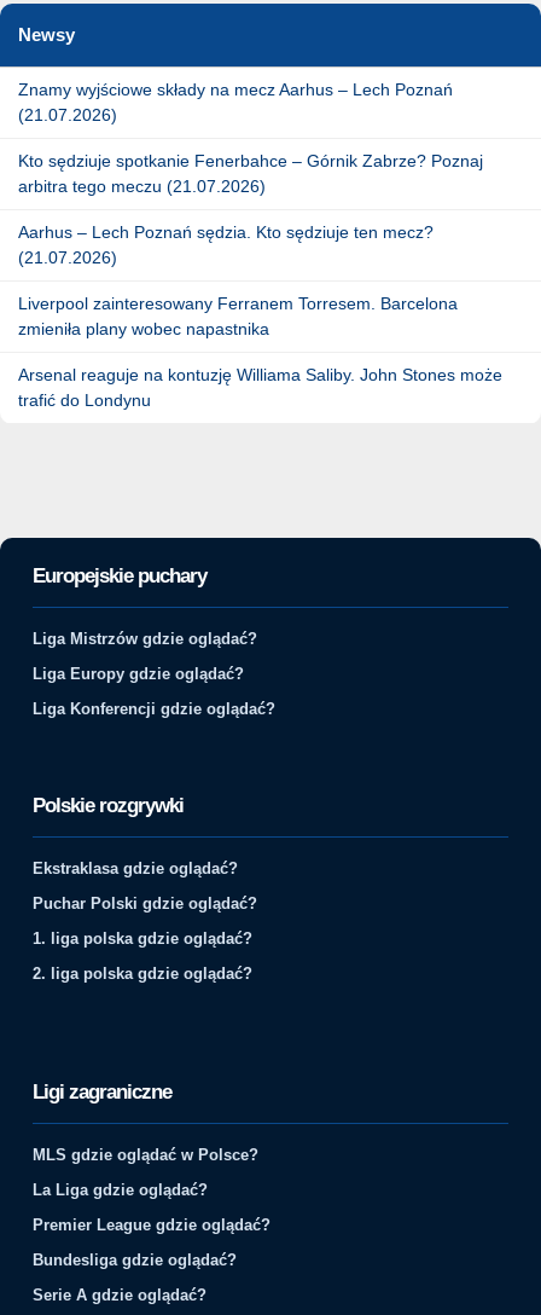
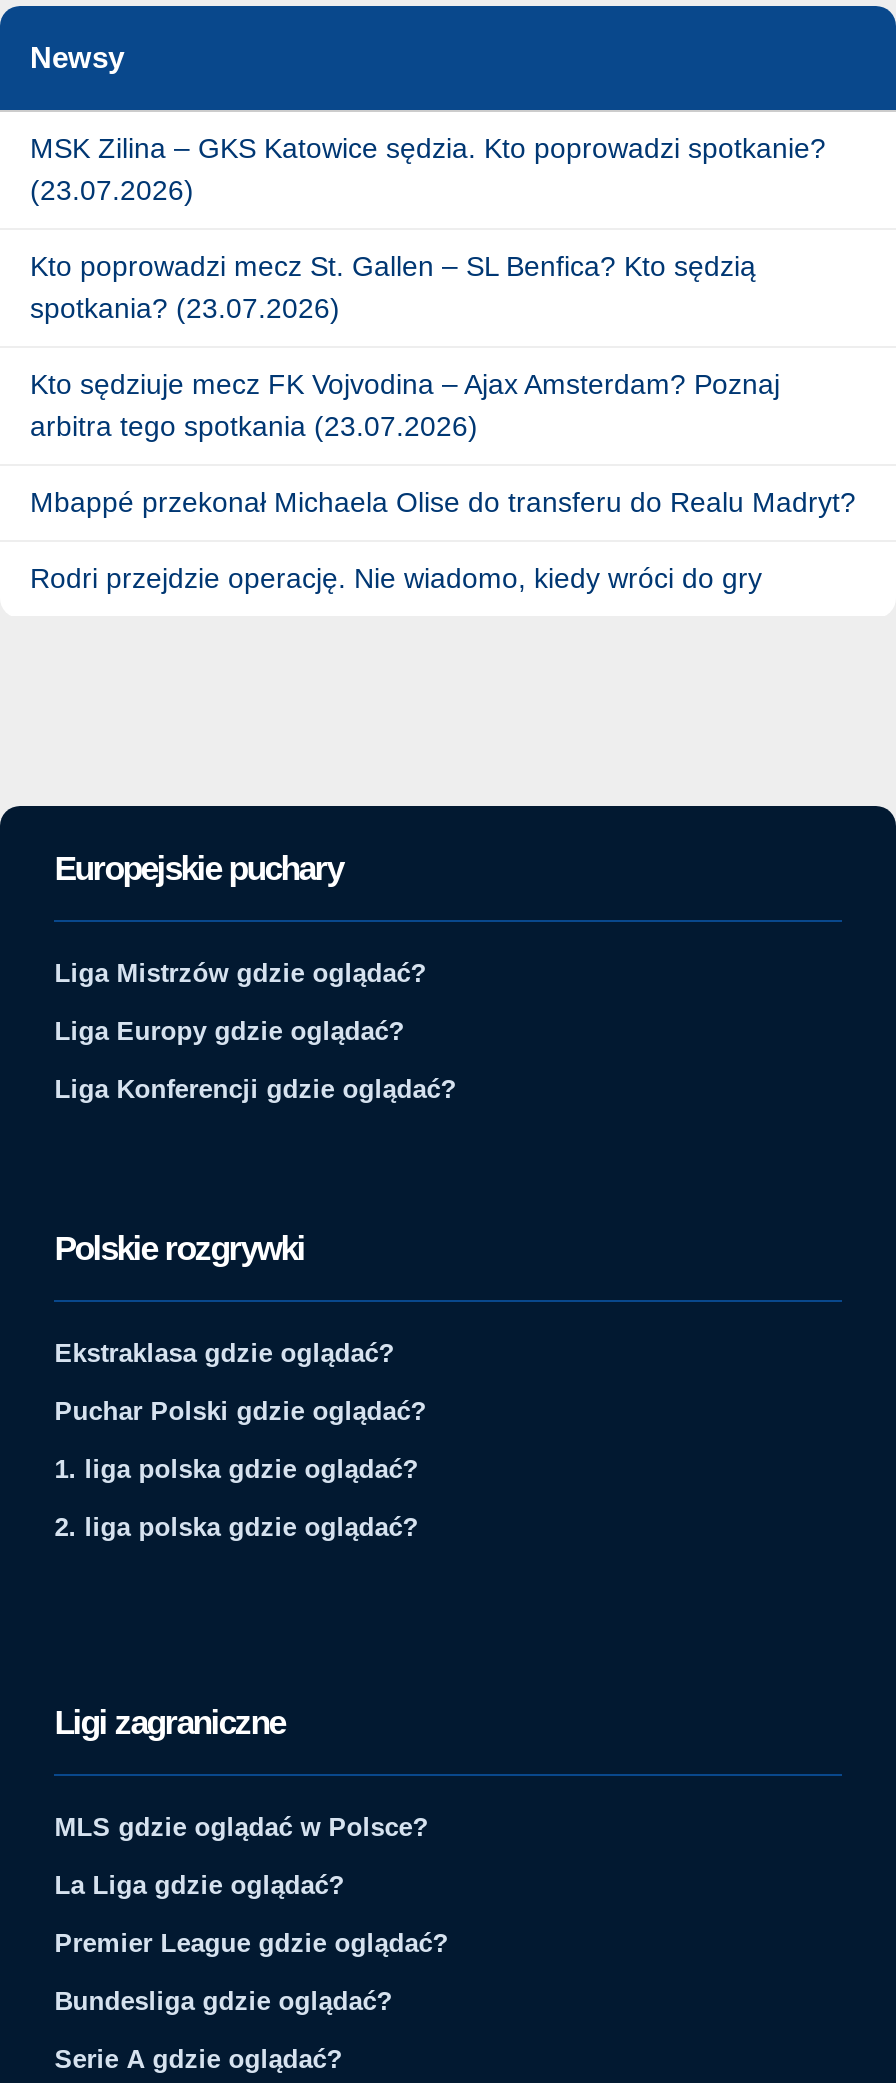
[18,80,453,124] Znamy wyjściowe składy na mecz Aarhus – Lech Poznań | (21.07.2026) -> [30,132,826,206] MSK Zilina – GKS Katowice sędzia. Kto poprowadzi spotkanie? | (23.07.2026)
[18,151,483,196] Kto sędziuje spotkanie Fenerbahce – Górnik Zabrze? Poznaj | arbitra tego meczu (21.07.2026) -> [30,250,756,324] Kto poprowadzi mecz St. Gallen – SL Benfica? Kto sędzią | spotkania? (23.07.2026)
[18,222,434,267] Aarhus – Lech Poznań sędzia. Kto sędziuje ten mecz? | (21.07.2026) -> [30,368,780,442] Kto sędziuje mecz FK Vojvodina – Ajax Amsterdam? Poznaj | arbitra tego spotkania (23.07.2026)
[18,293,458,338] Liverpool zainteresowany Ferranem Torresem. Barcelona | zmieniła plany wobec napastnika -> [30,486,856,518] Mbappé przekonał Michaela Olise do transferu do Realu Madryt?
[18,365,502,409] Arsenal reaguje na kontuzję Williama Saliby. John Stones może | trafić do Londynu -> [30,562,762,594] Rodri przejdzie operację. Nie wiadomo, kiedy wróci do gry

